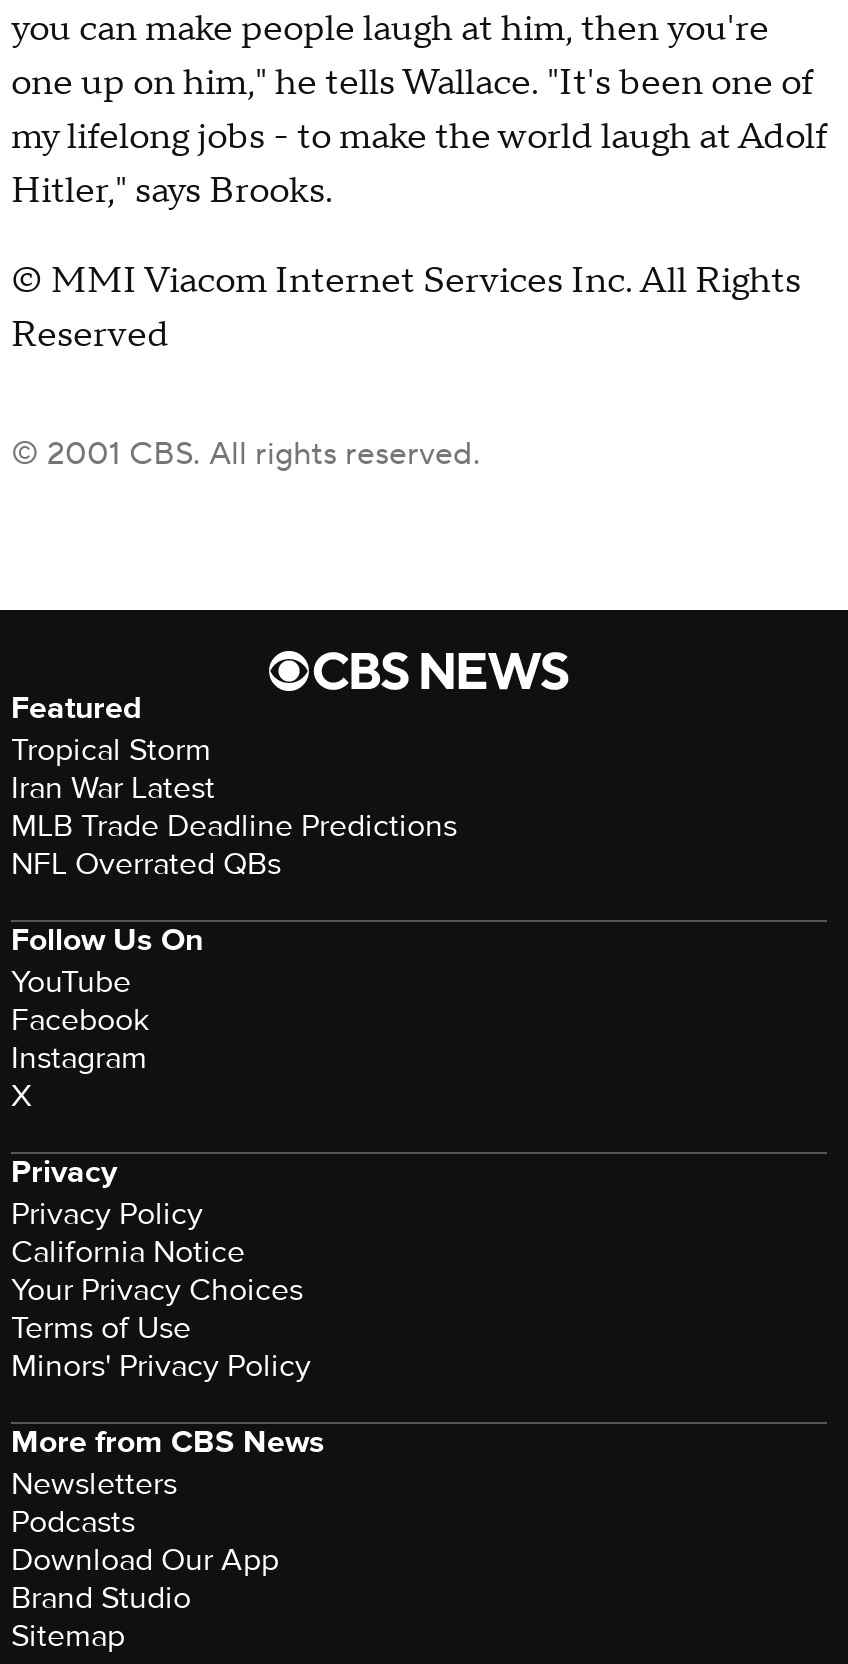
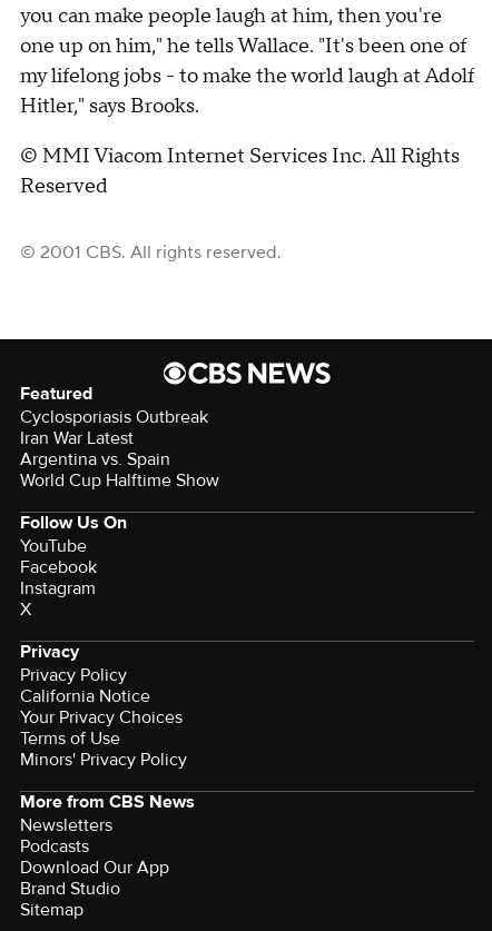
[11,730,211,770] Tropical Storm -> [20,406,208,428] Cyclosporiasis Outbreak
[11,806,457,884] MLB Trade Deadline Predictions | NFL Overrated QBs -> [20,448,219,491] Argentina vs. Spain | World Cup Halftime Show

